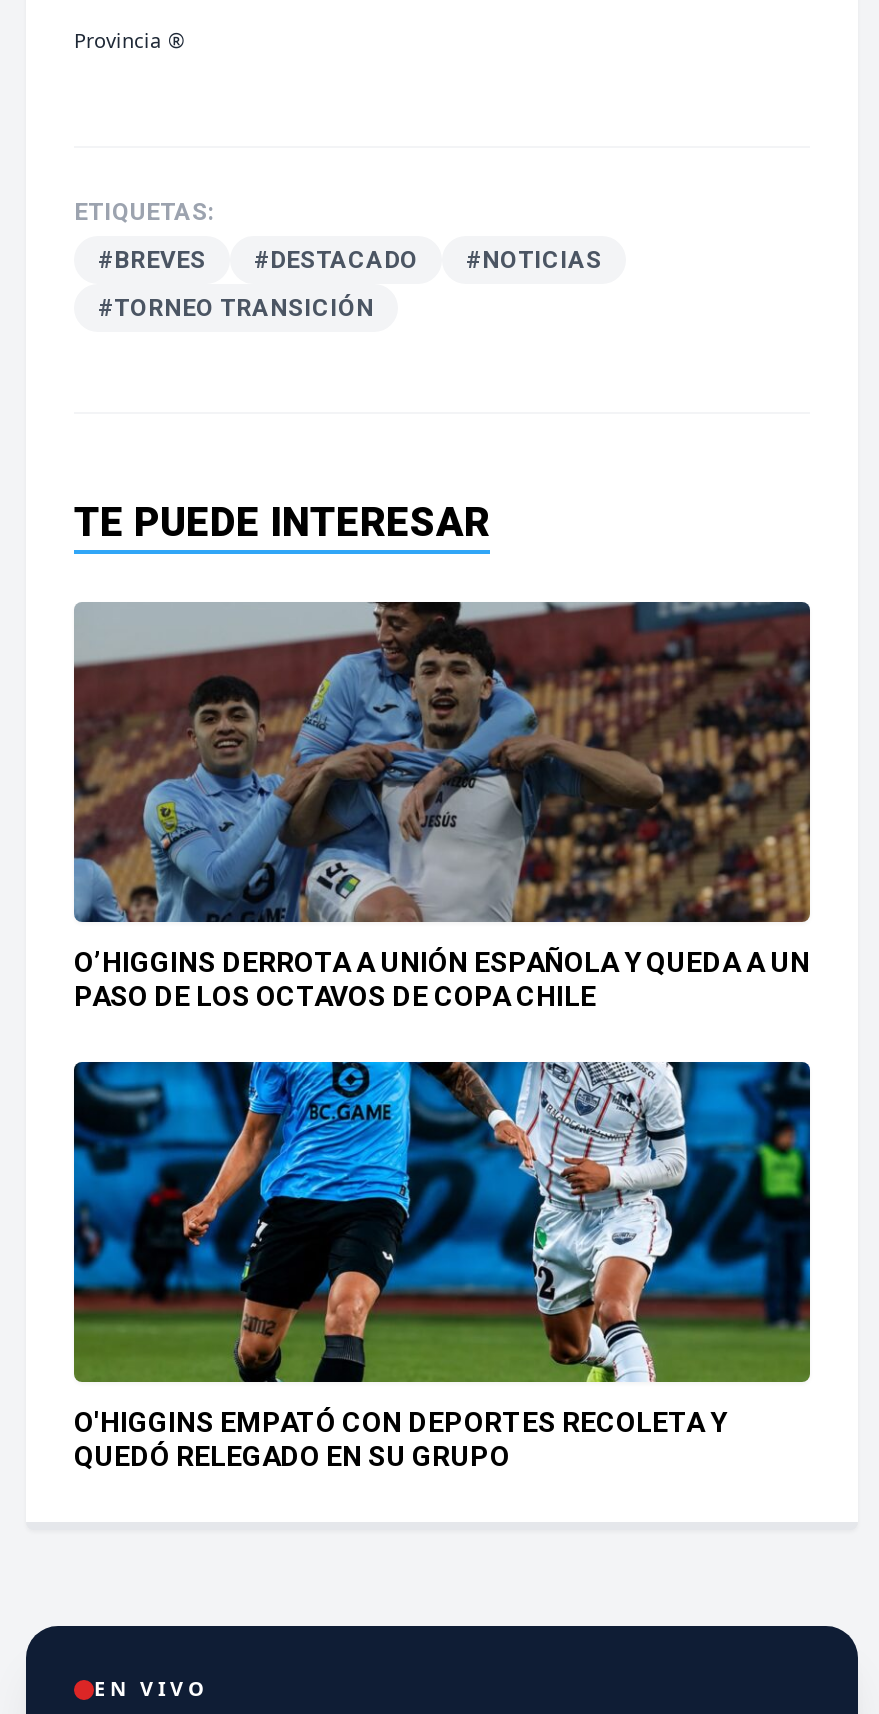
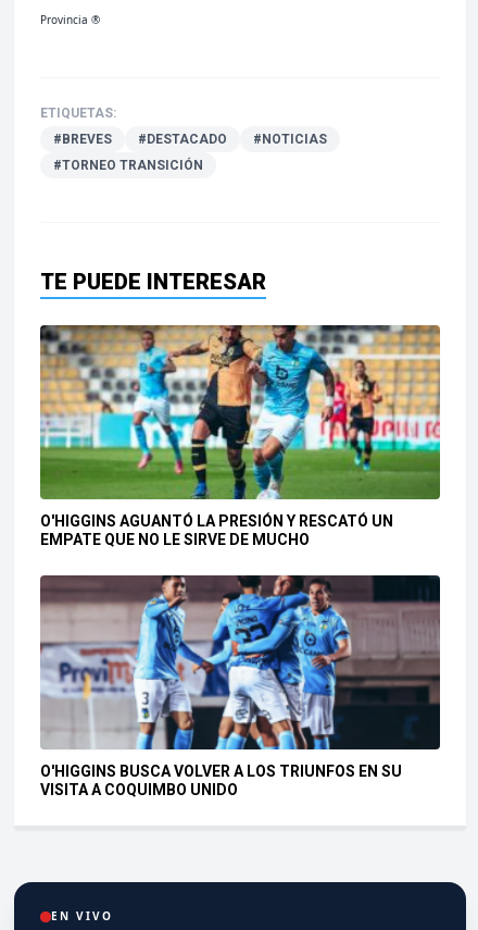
[72,600,812,1013] [image] | O’HIGGINS DERROTA A UNIÓN ESPAÑOLA Y QUEDA A UN | PASO DE LOS OCTAVOS DE COPA CHILE -> [39,324,441,549] [image] | O'HIGGINS AGUANTÓ LA PRESIÓN Y RESCATÓ UN | EMPATE QUE NO LE SIRVE DE MUCHO
[72,1060,812,1473] [image] | O'HIGGINS EMPATÓ CON DEPORTES RECOLETA Y | QUEDÓ RELEGADO EN SU GRUPO -> [39,574,441,799] [image] | O'HIGGINS BUSCA VOLVER A LOS TRIUNFOS EN SU | VISITA A COQUIMBO UNIDO

